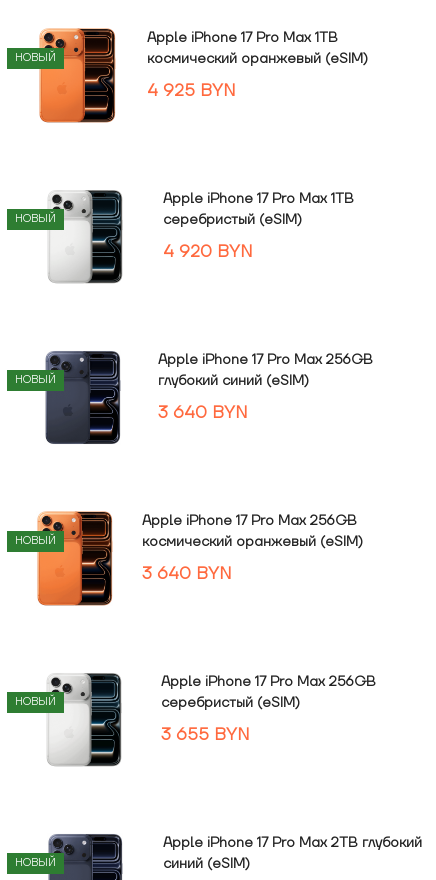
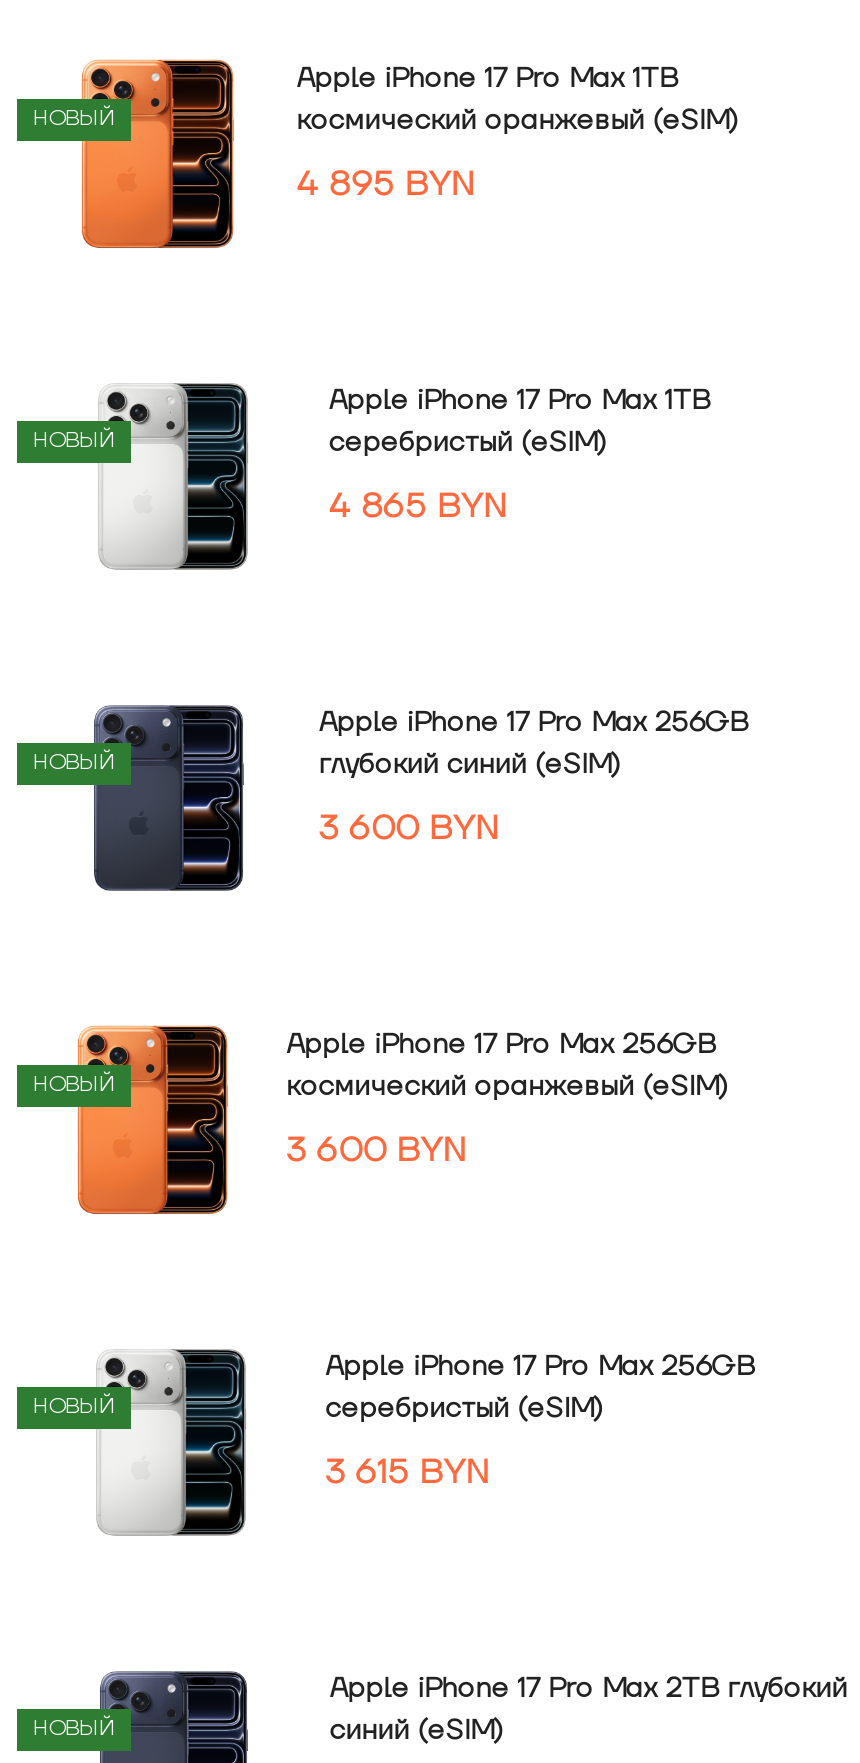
[147,80,235,102] 4 925 BYN -> [297,162,475,206] 4 895 BYN
[163,241,252,263] 4 920 BYN -> [329,484,507,528] 4 865 BYN
[158,402,247,424] 3 640 BYN -> [319,806,499,850] 3 600 BYN
[142,563,231,585] 3 640 BYN -> [286,1128,466,1172] 3 600 BYN
[161,724,249,746] 3 655 BYN -> [325,1450,489,1494] 3 615 BYN

